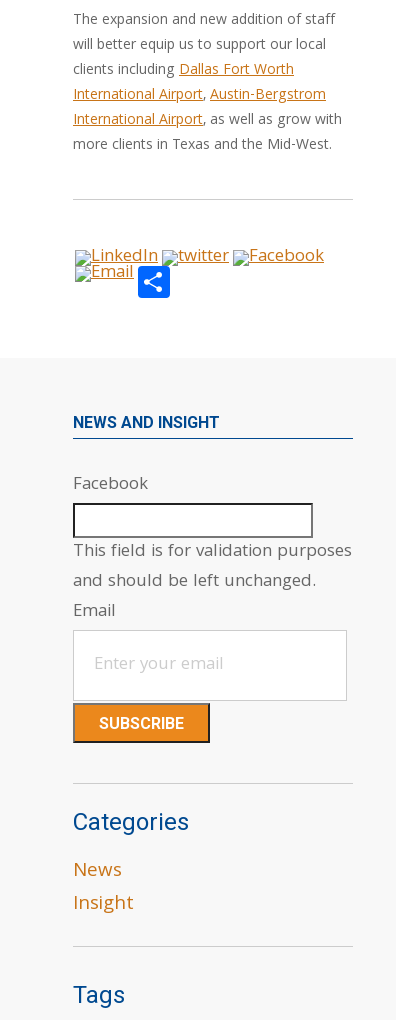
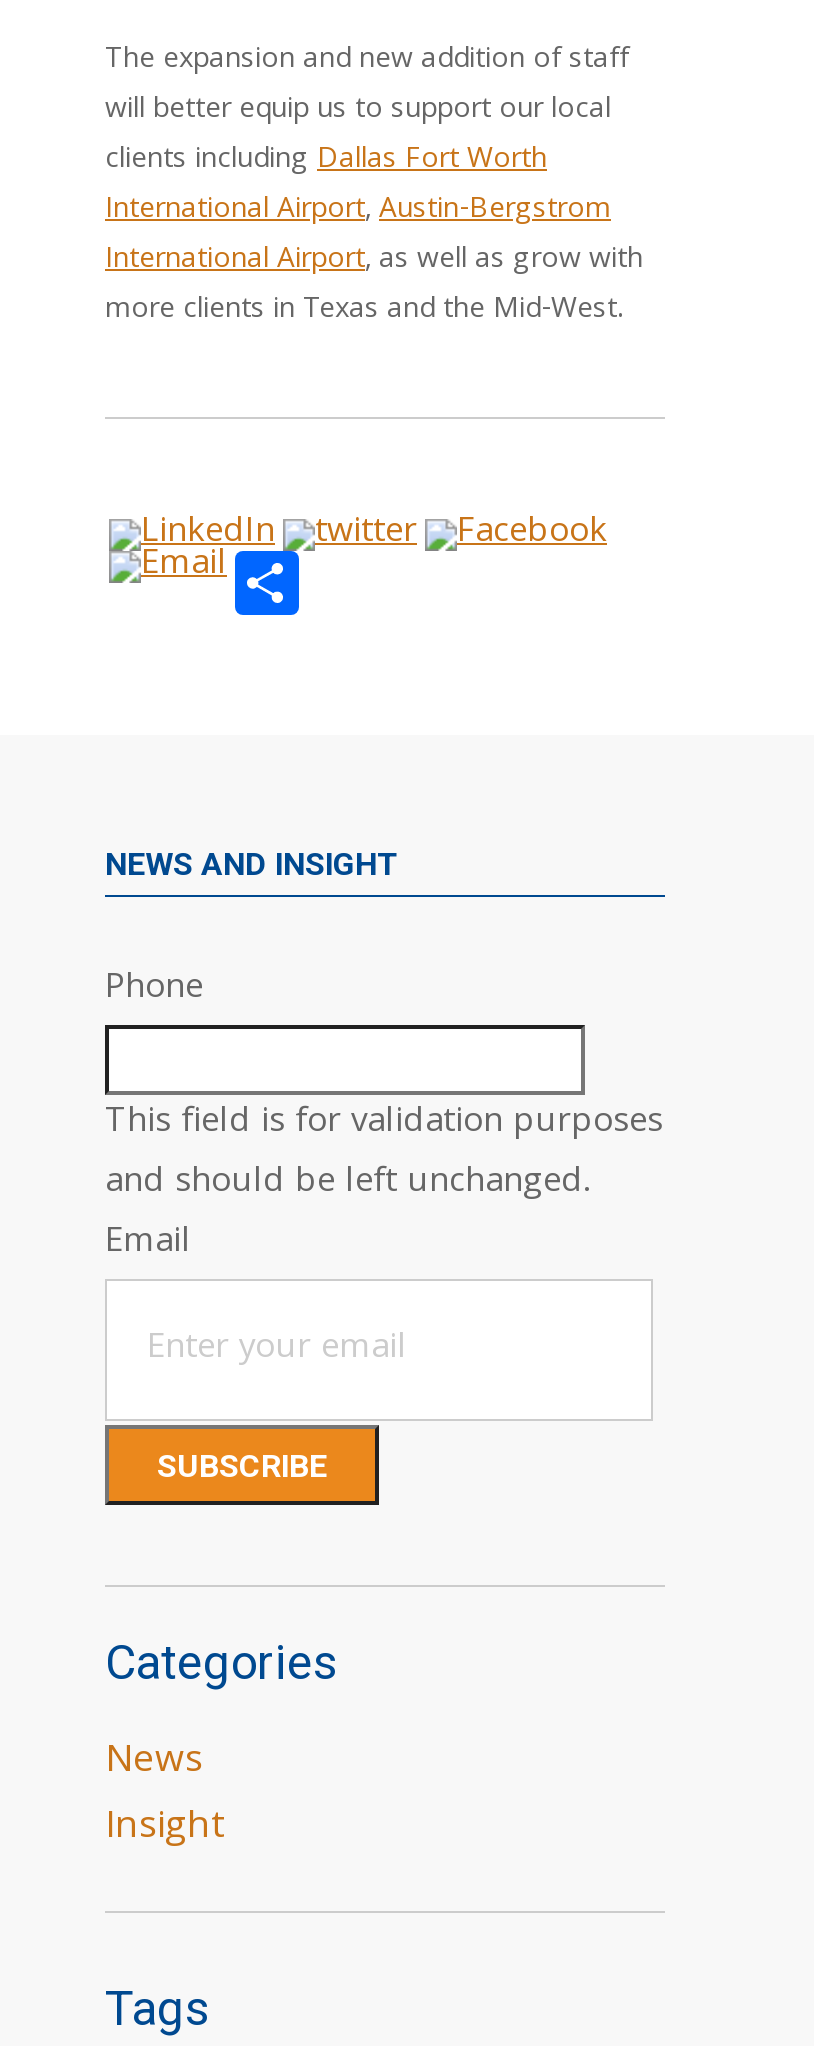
[73,471,148,500] Facebook -> [105,961,203,1019] Phone

